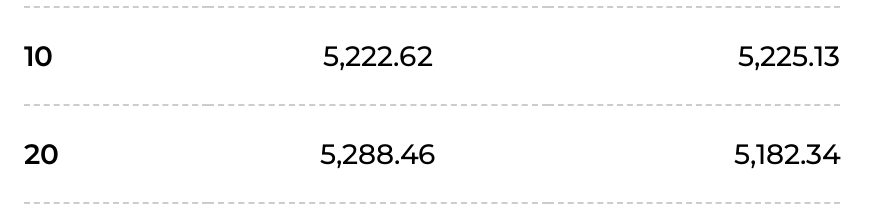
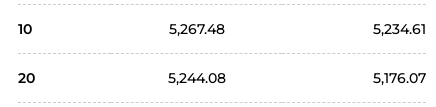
[323,38,433,74] 5,222.62 -> [168,20,224,38] 5,267.48
[738,38,840,74] 5,225.13 -> [373,20,426,38] 5,234.61
[320,136,436,172] 5,288.46 -> [167,69,225,87] 5,244.08
[734,136,840,172] 5,182.34 -> [373,69,426,87] 5,176.07

